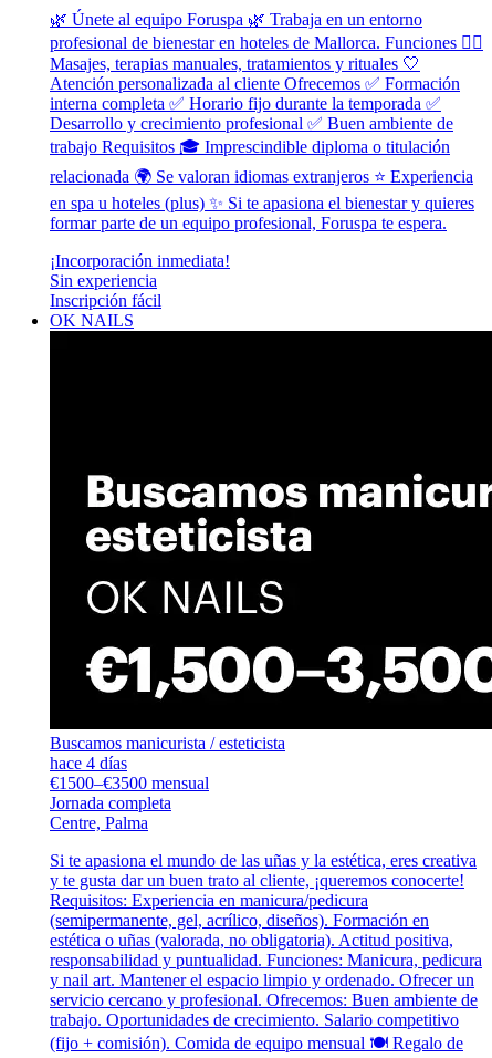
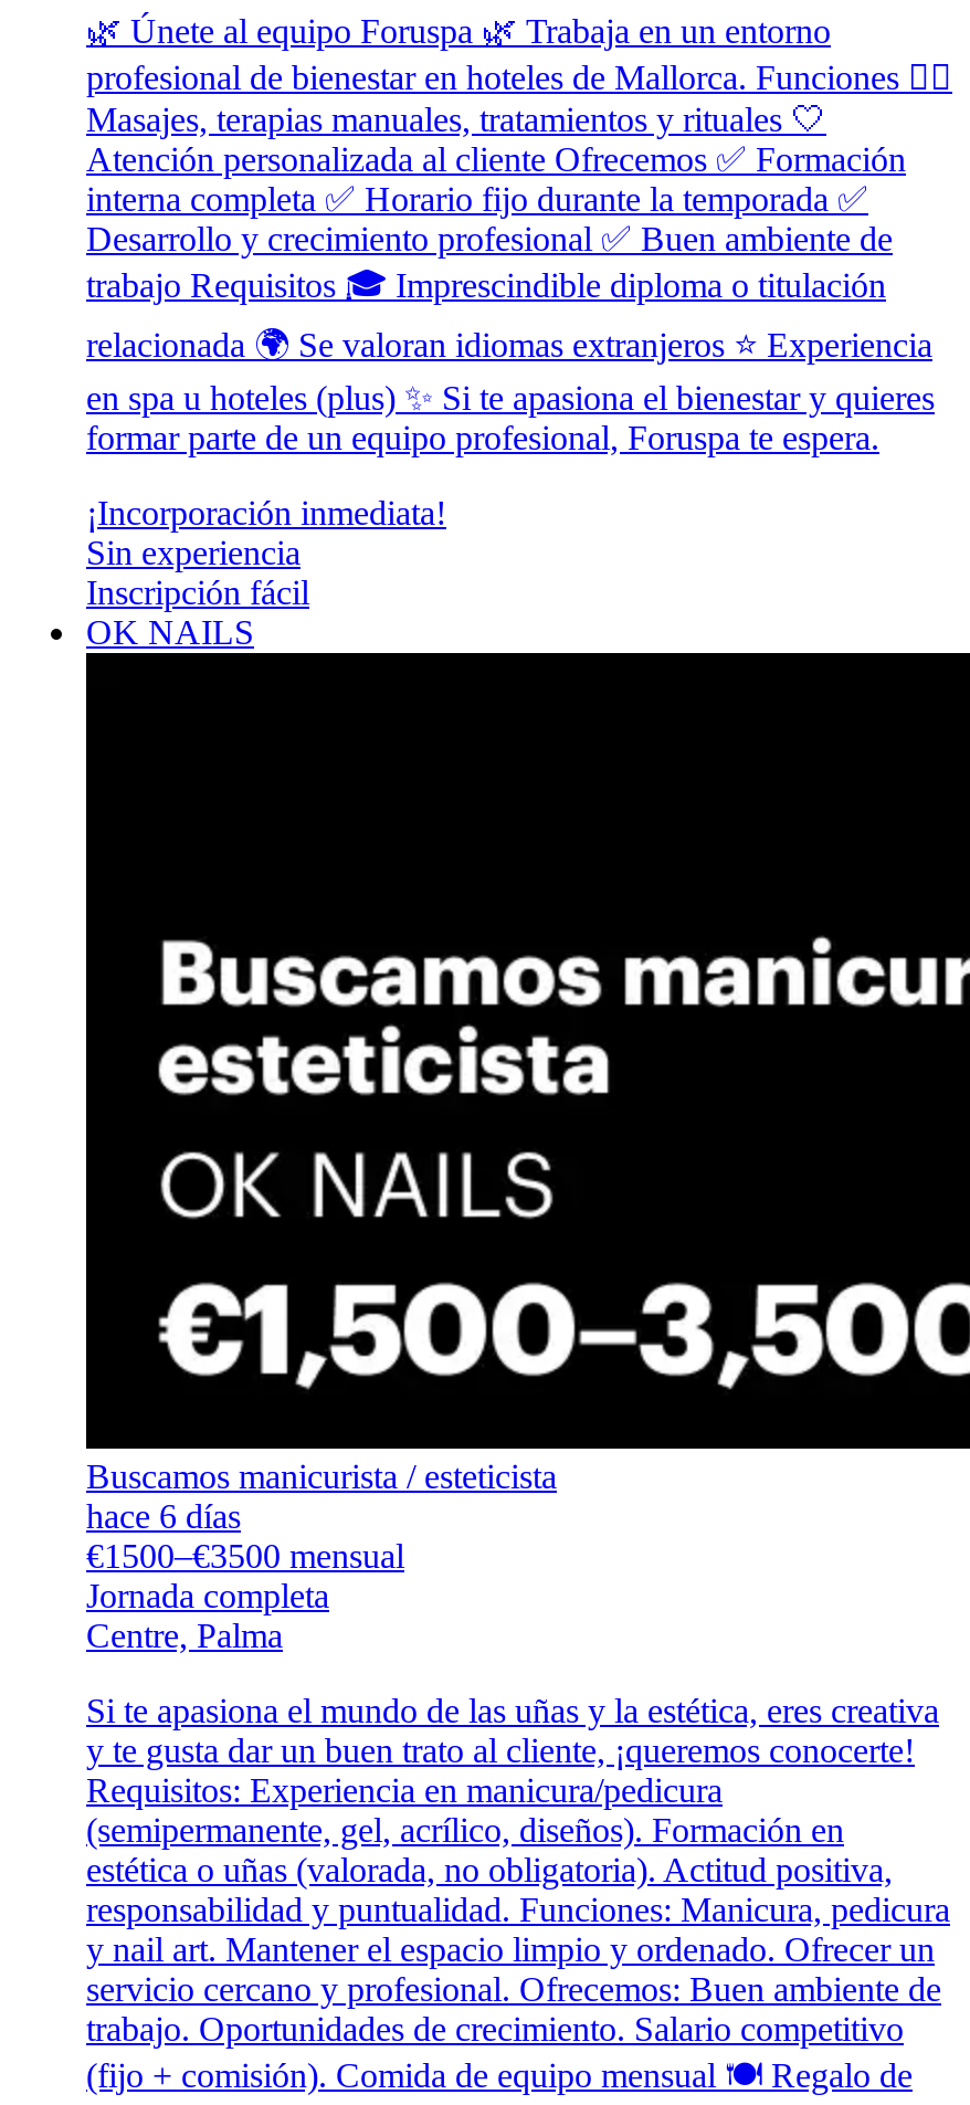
[50,753,127,772] hace 4 días -> [86,1497,241,1534] hace 6 días

